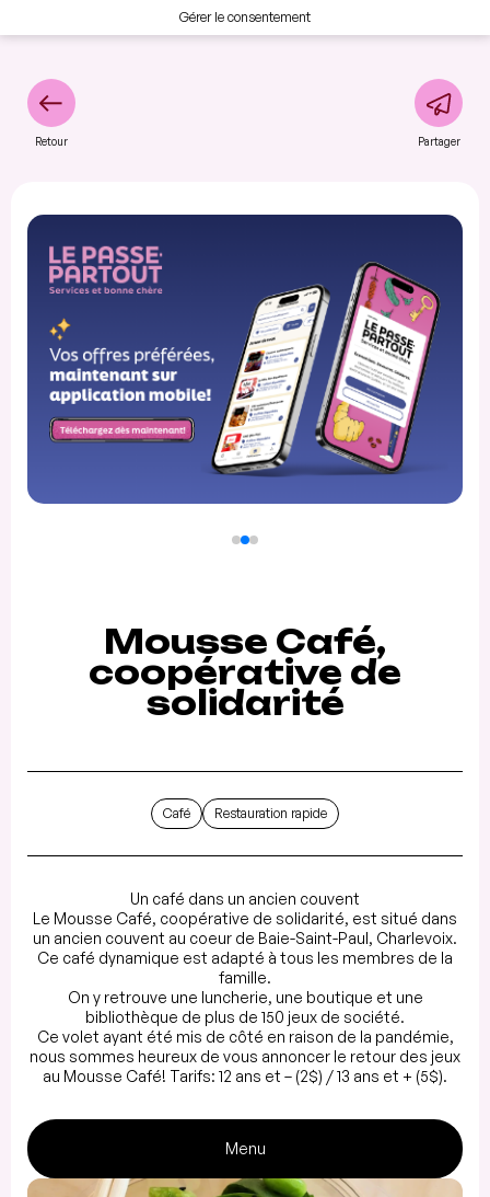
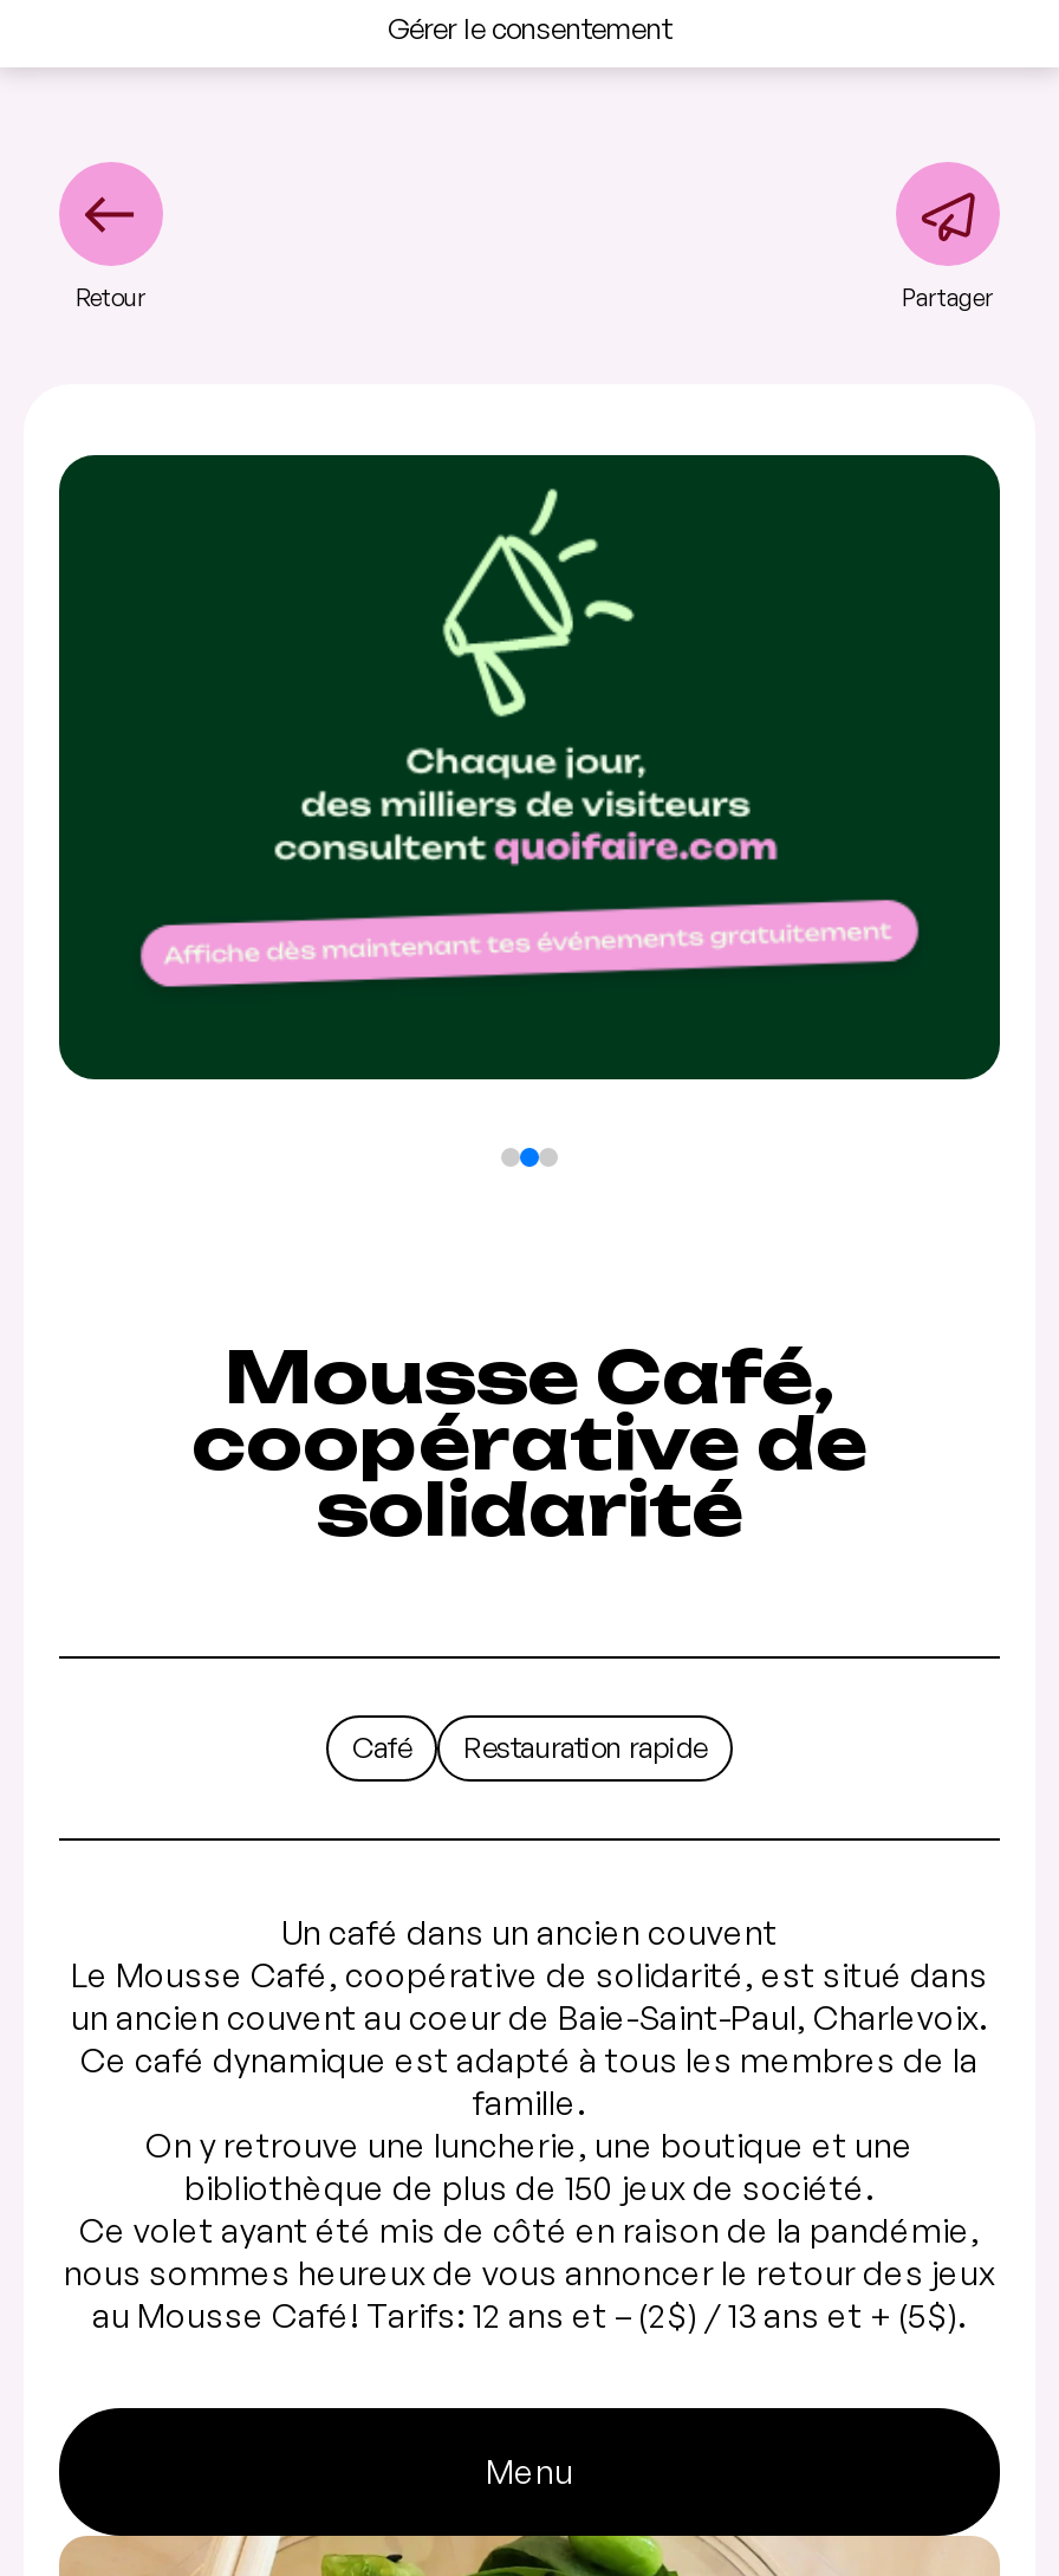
[26,215,464,505] [image] -> [57,455,1002,1082] [image]

